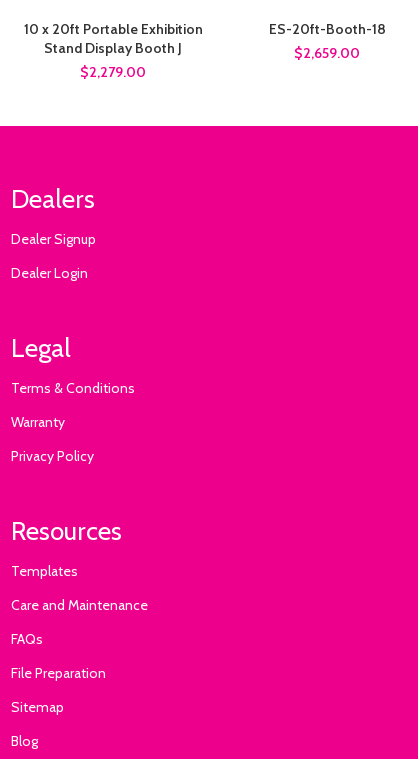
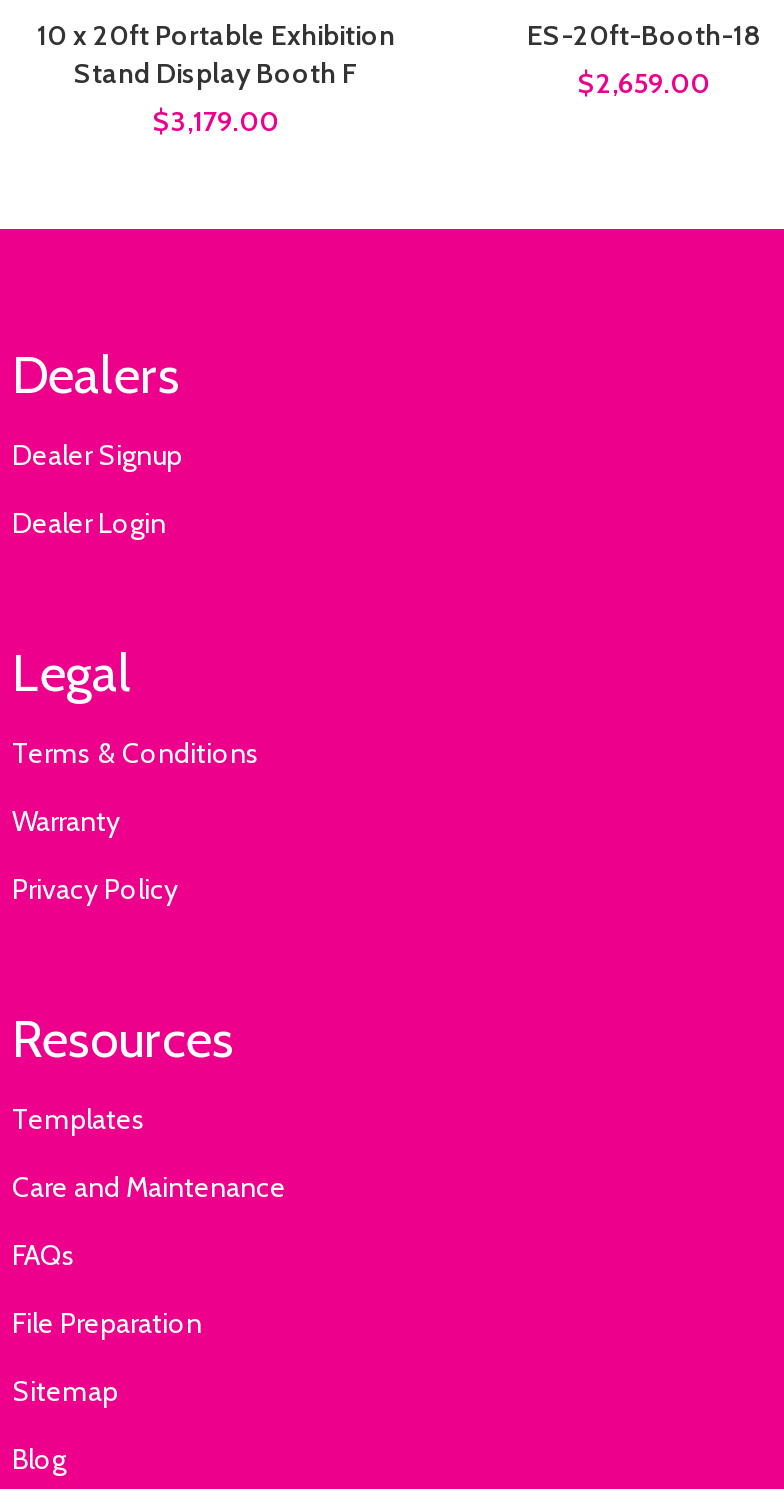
[44,39,182,57] Stand Display Booth J -> [74,55,358,91] Stand Display Booth F
[80,63,146,81] $2,279.00 -> [153,103,279,139] $3,179.00

